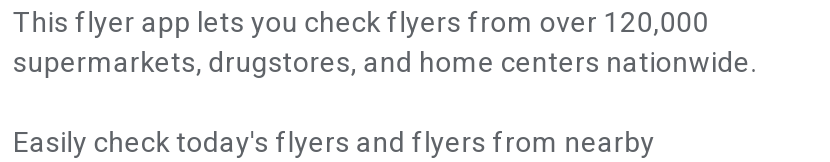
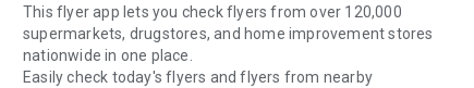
[13,46,757,78] supermarkets, drugstores, and home centers nationwide. -> [23,25,433,64] supermarkets, drugstores, and home improvement stores | nationwide in one place.

